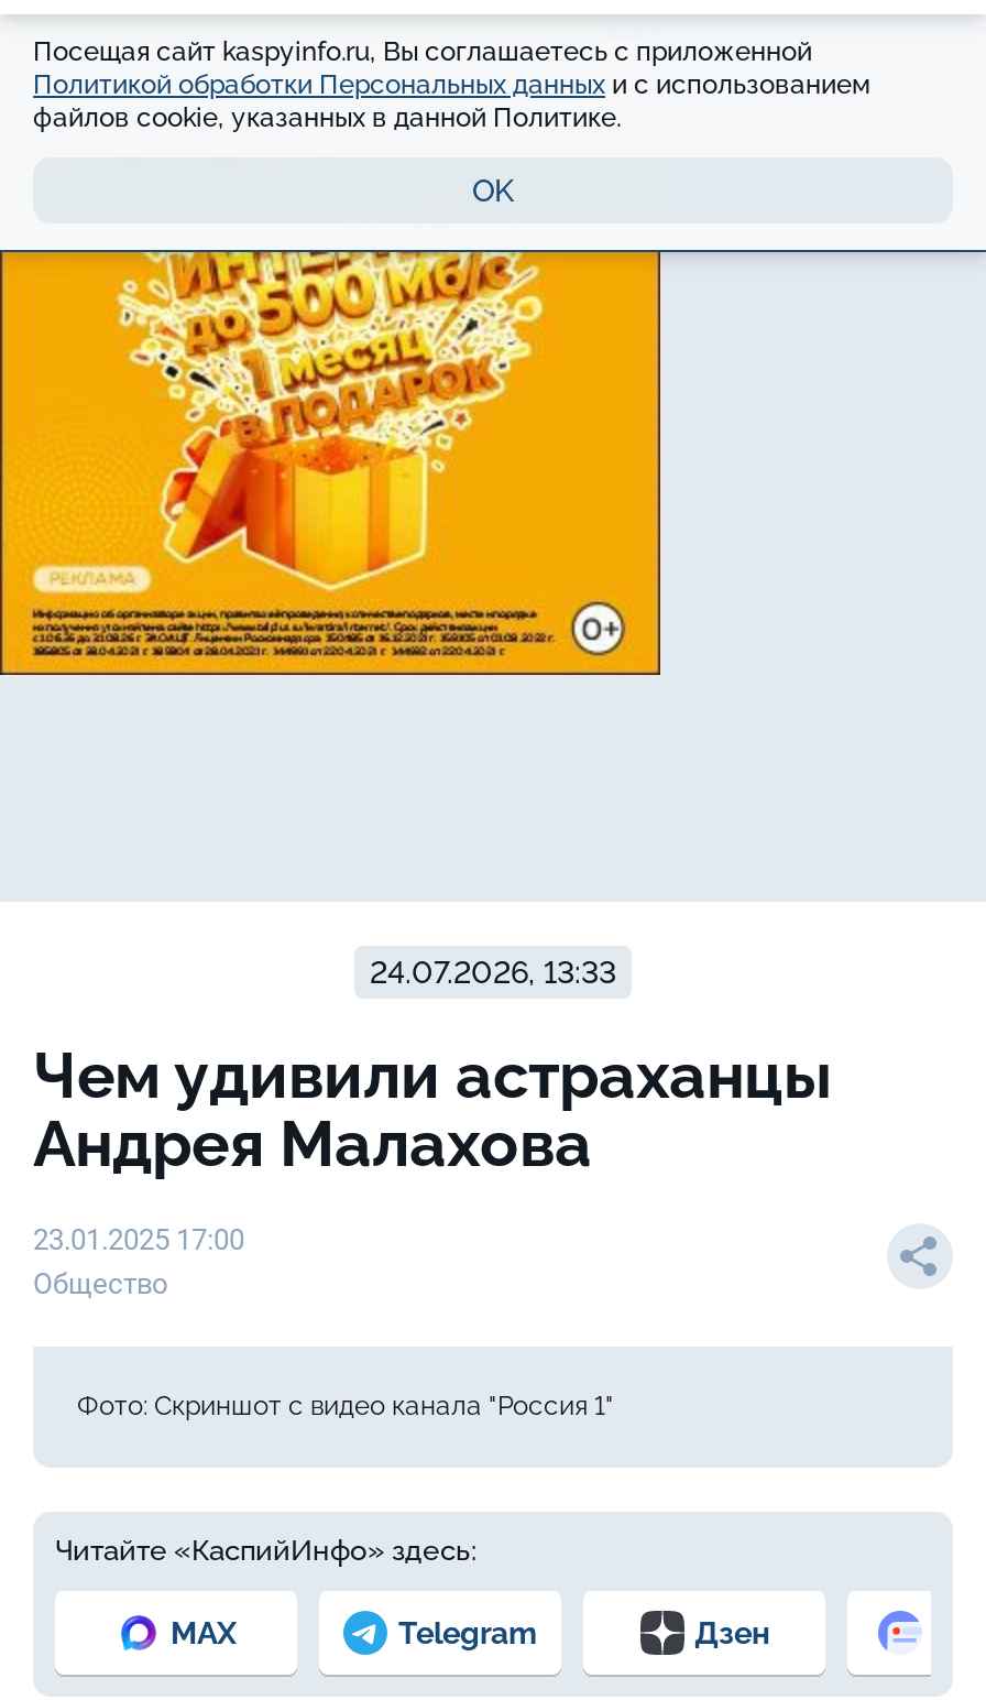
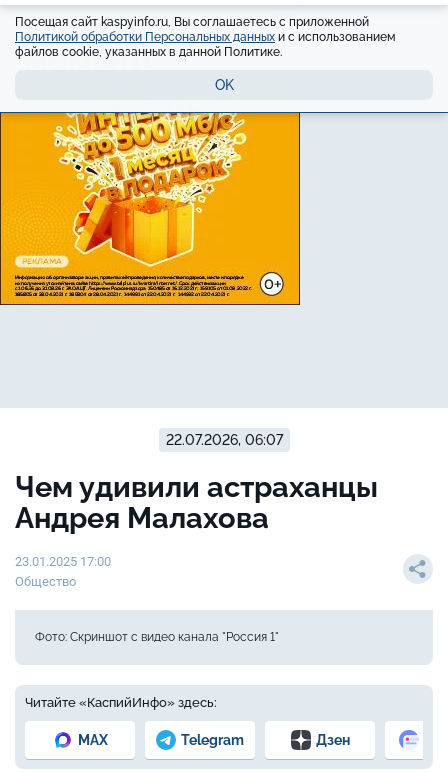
[370,955,616,990] 24.07.2026, 13:33 -> [165,432,282,448] 22.07.2026, 06:07

